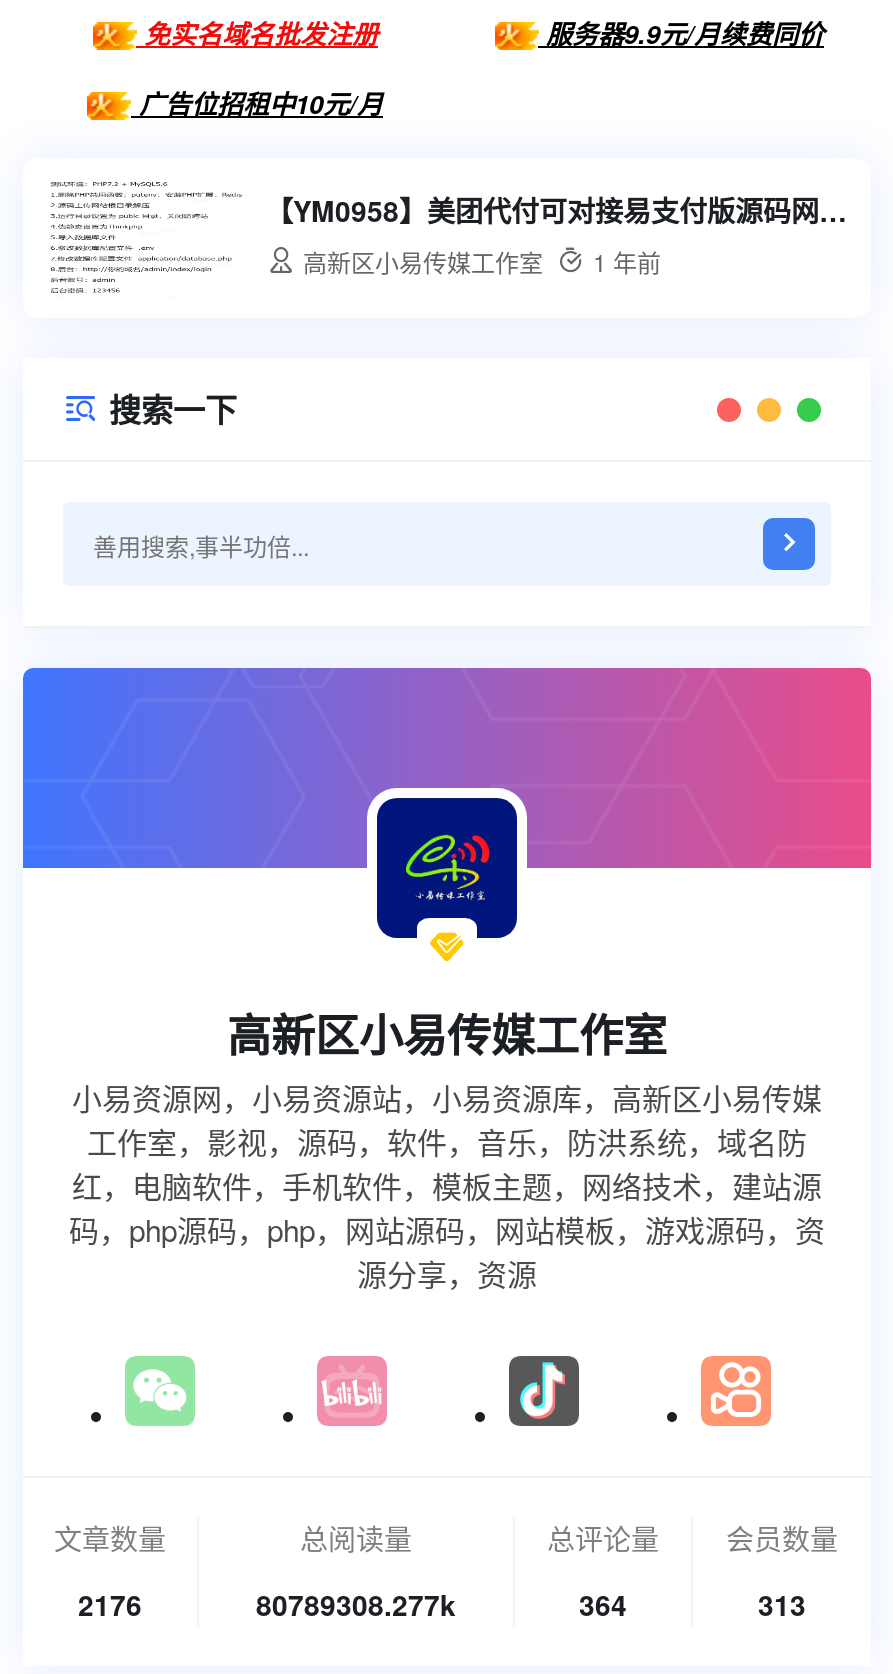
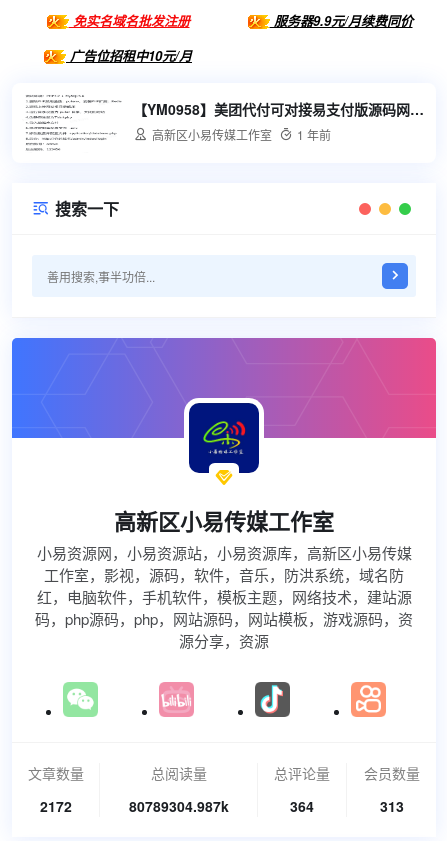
[78,1584,142,1624] 2176 -> [39,796,71,816] 2172
[256,1584,456,1624] 80789308.277k -> [128,796,228,816] 80789304.987k

